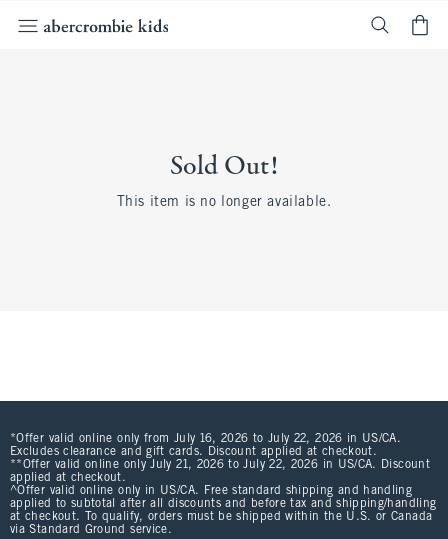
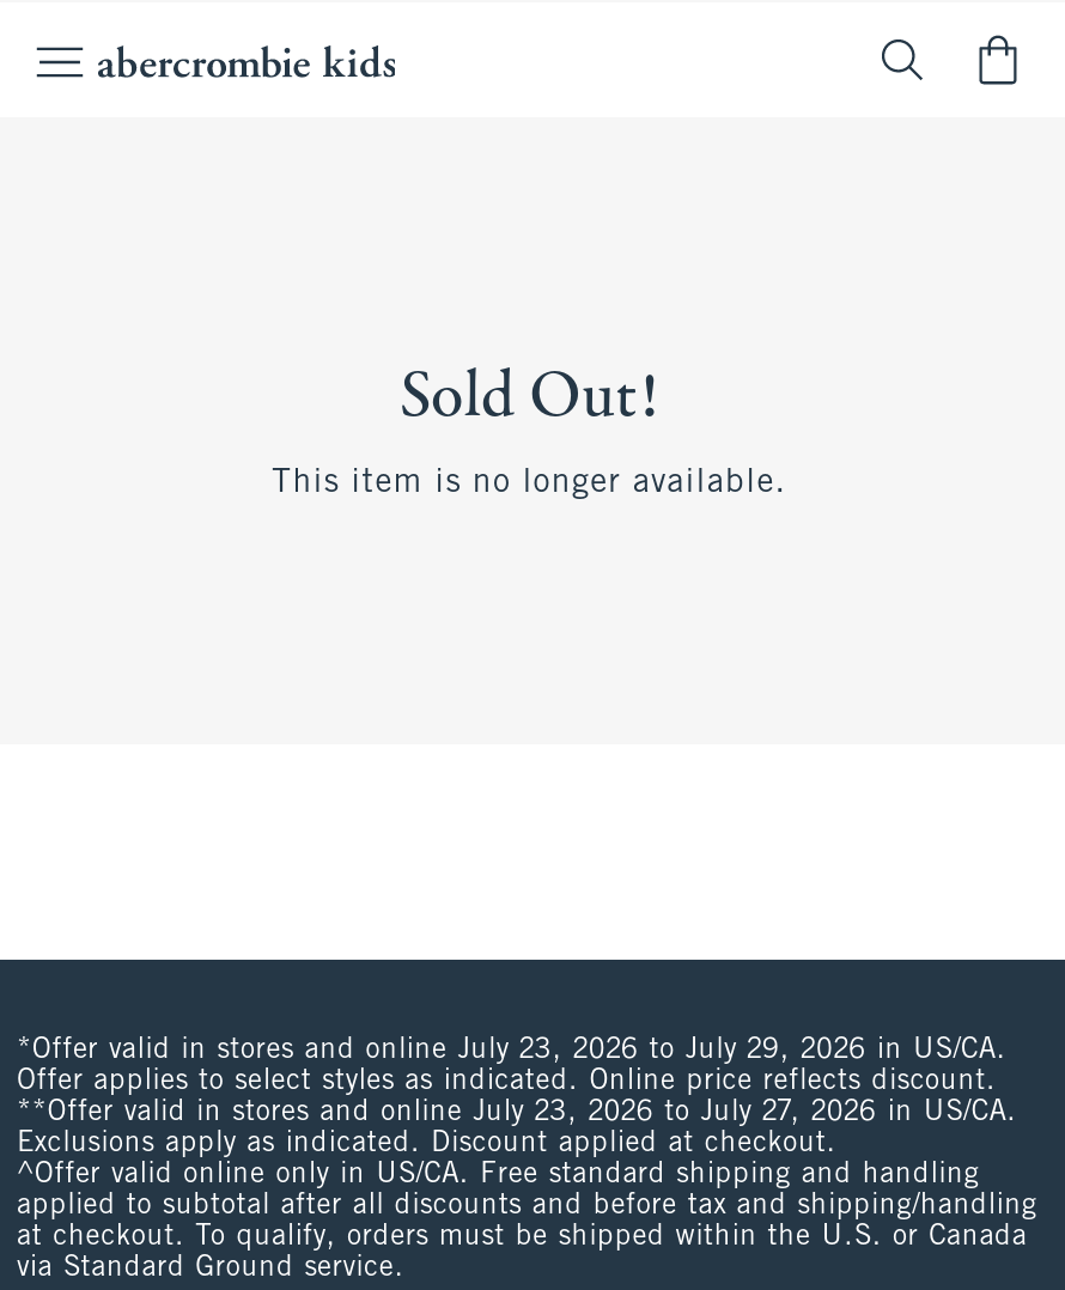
[10,433,430,484] *Offer valid online only from July 16, 2026 to July 22, 2026 in US/CA. | Excludes clearance and gift cards. Discount applied at checkout. | **Offer valid online only July 21, 2026 to July 22, 2026 in US/CA. Discount | applied at checkout. -> [17,1036,1017,1158] *Offer valid in stores and online July 23, 2026 to July 29, 2026 in US/CA. | Offer applies to select styles as indicated. Online price reflects discount. | **Offer valid in stores and online July 23, 2026 to July 27, 2026 in US/CA. | Exclusions apply as indicated. Discount applied at checkout.

